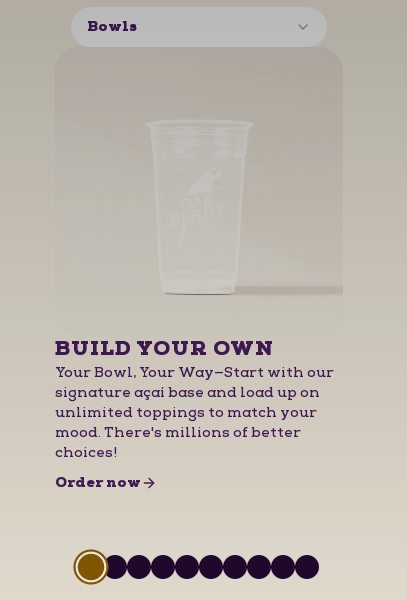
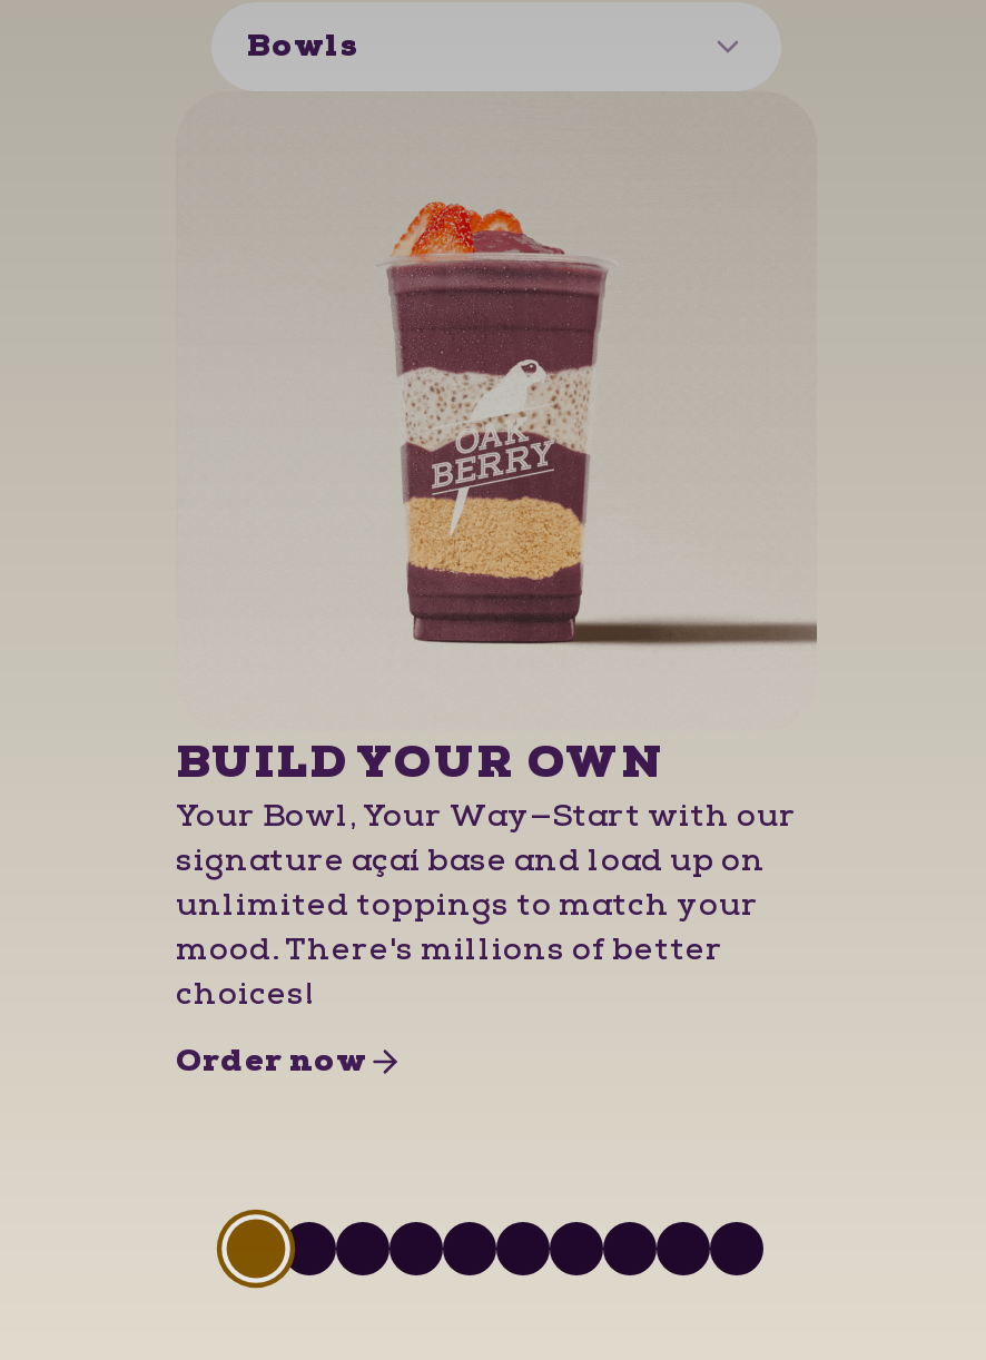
none -> [385,200,817,645] [image]

